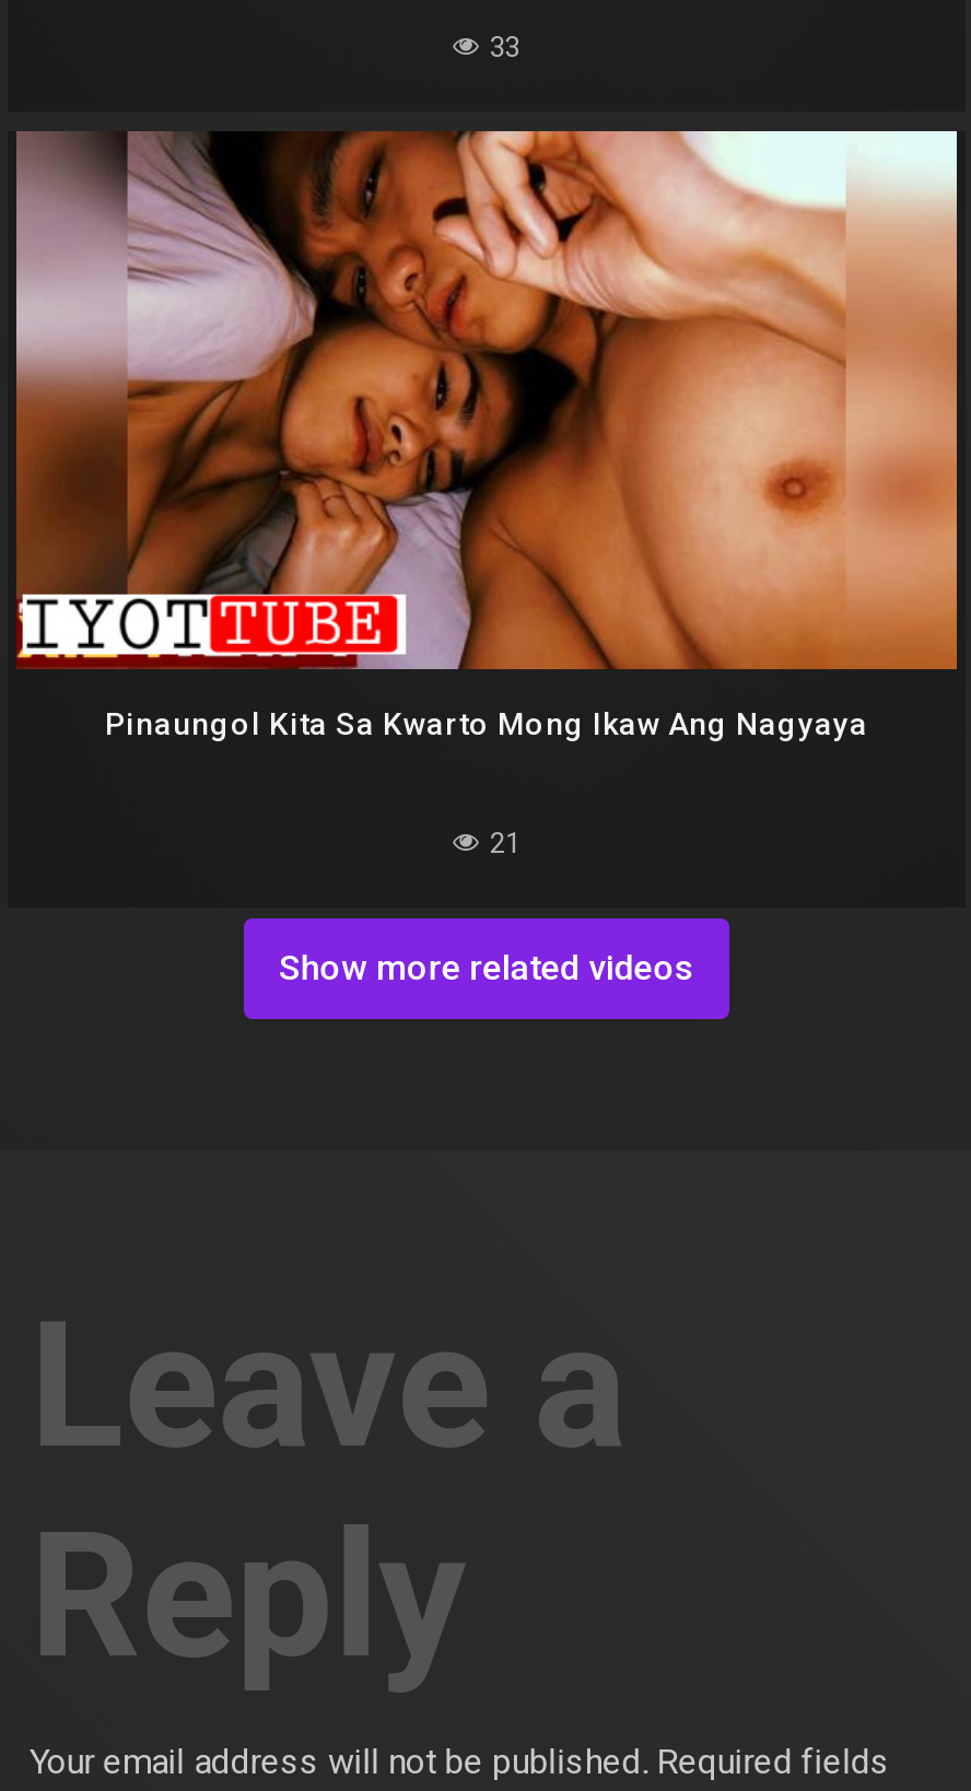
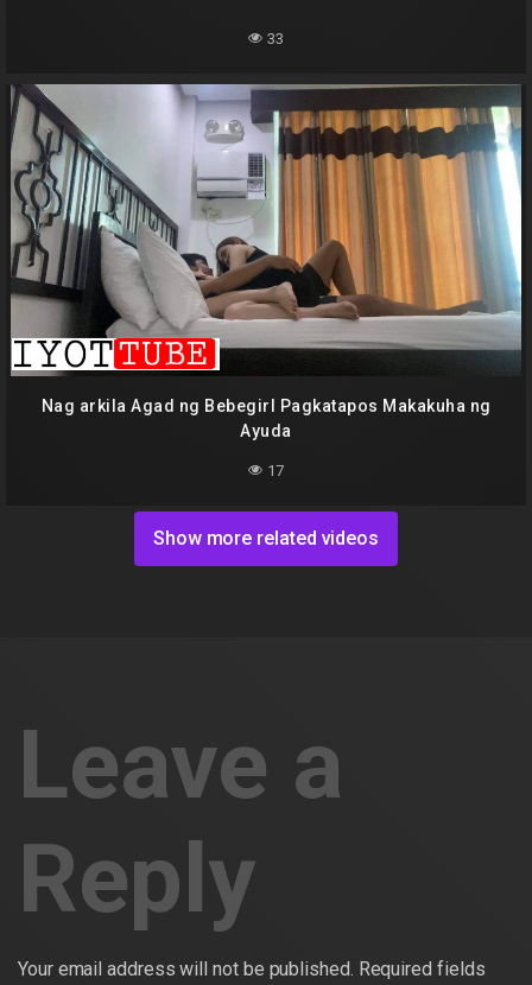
[16,129,959,740] [image] | Pinaungol Kita Sa Kwarto Mong Ikaw Ang Nagyaya -> [9,83,522,440] [image] | Nag arkila Agad ng Bebegirl Pagkatapos Makakuha ng | Ayuda
[484,826,520,859] 21 -> [264,461,284,479] 17

